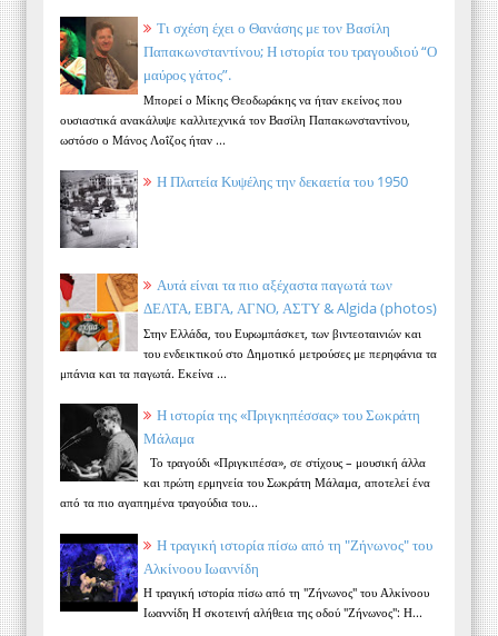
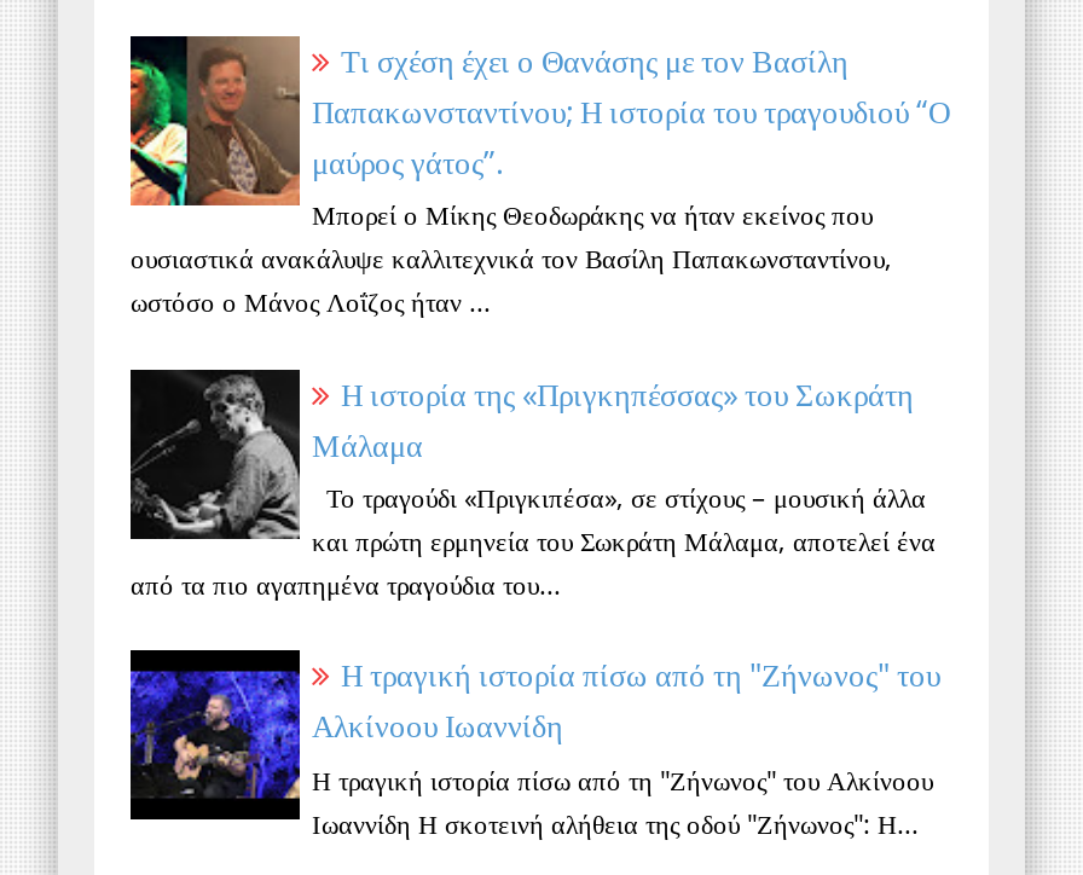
[60,170,408,248] [image] | Η Πλατεία Κυψέλης την δεκαετία του 1950 -> none
[59,272,437,381] [image] | Αυτά είναι τα πιο αξέχαστα παγωτά των | ΔΕΛΤΑ, ΕΒΓΑ, ΑΓΝΟ, ΑΣΤΥ & Algida (photos) | Στην Ελλάδα, του Ευρωμπάσκετ, των βιντεοταινιών και | του ενδεικτικού στο Δημοτικό μετρούσες με περηφάνια τα | μπάνια και τα παγωτά. Εκείνα ... -> none

